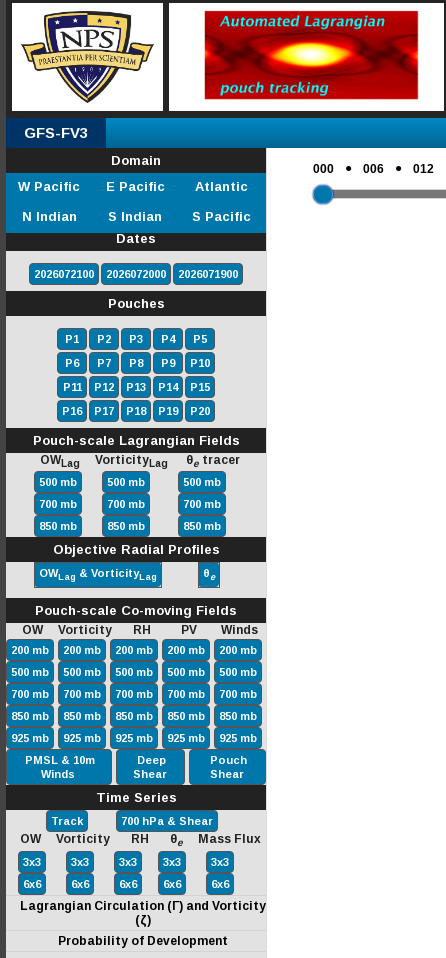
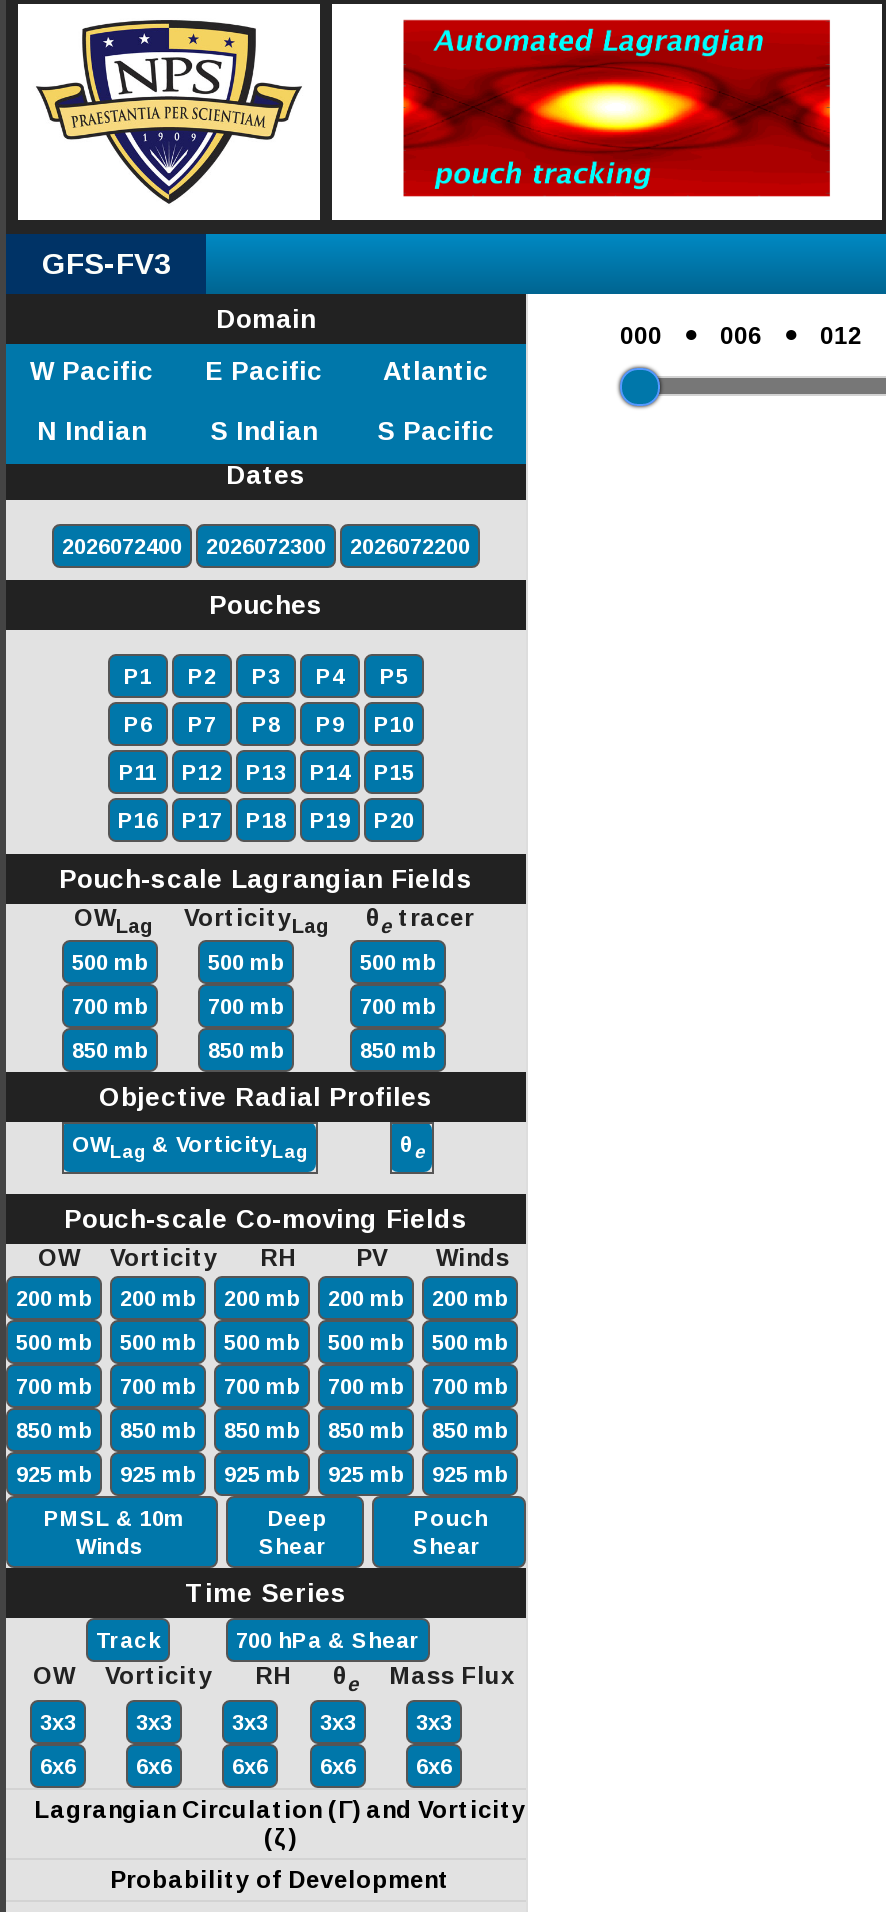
[34,268,94,280] 2026072100 -> [62,534,182,558] 2026072400
[106,268,166,280] 2026072000 -> [206,534,326,558] 2026072300
[178,268,238,280] 2026071900 -> [350,534,470,558] 2026072200

